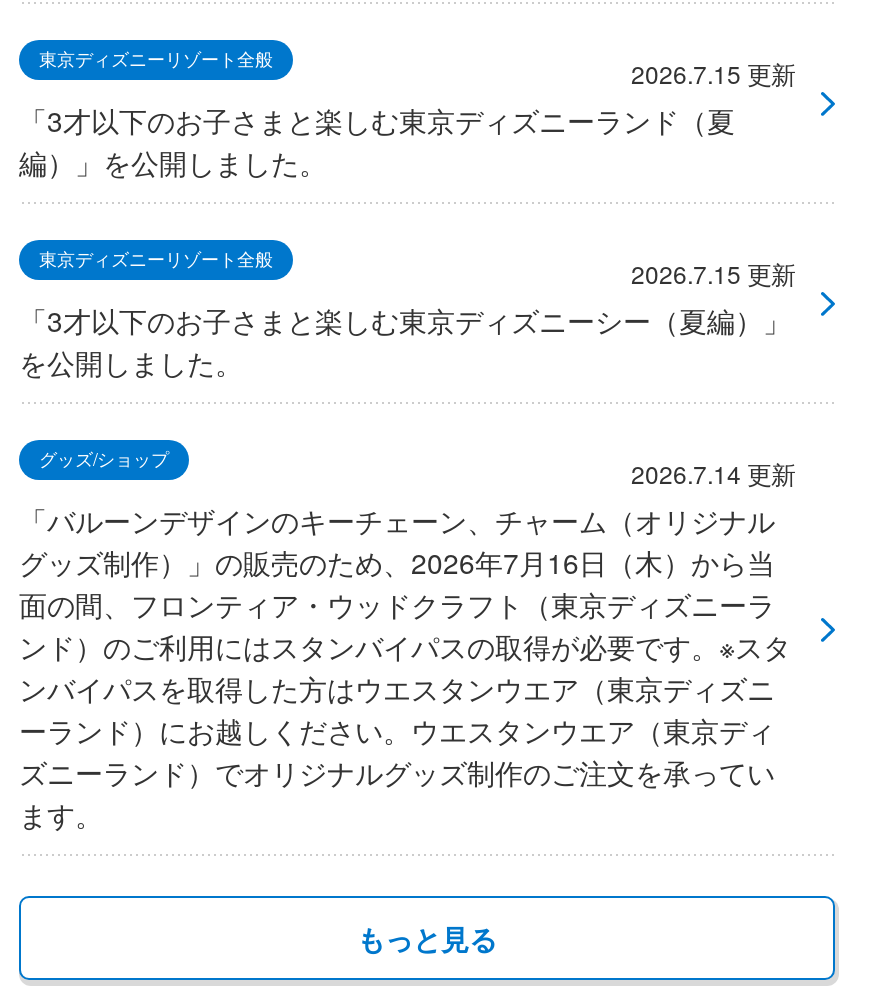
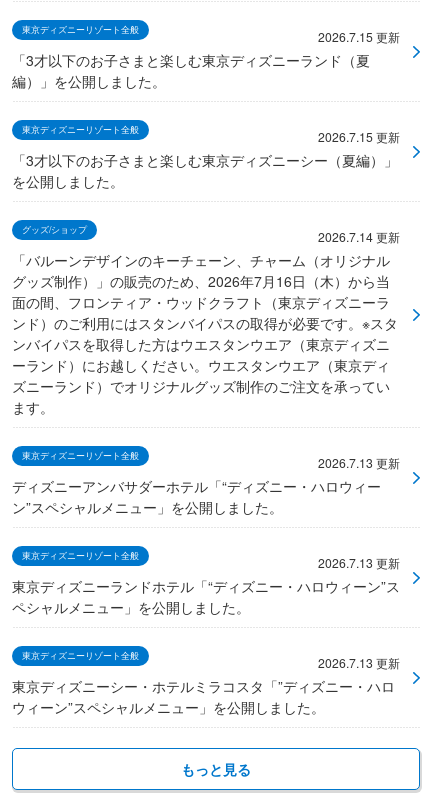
none -> [12,449,400,717] 東京ディズニーリゾート全般 | 2026.7.13 更新 | ディズニーアンバサダーホテル「“ディズニー・ハロウィー | ン”スペシャルメニュー」を公開しました。 | 東京ディズニーリゾート全般 | 2026.7.13 更新 | 東京ディズニーランドホテル「“ディズニー・ハロウィーン”ス | ペシャルメニュー」を公開しました。 | 東京ディズニーリゾート全般 | 2026.7.13 更新 | 東京ディズニーシー・ホテルミラコスタ「”ディズニー・ハロ | ウィーン”スペシャルメニュー」を公開しました。

